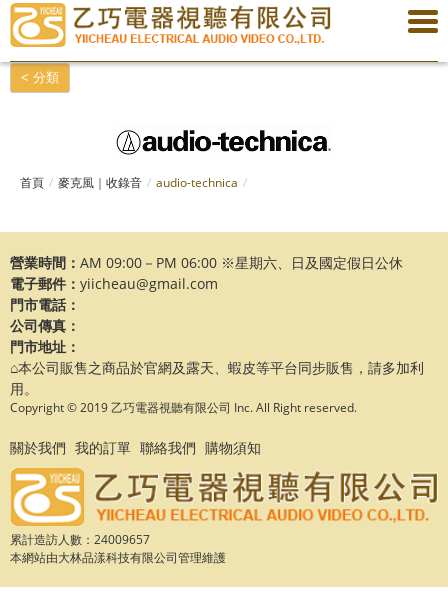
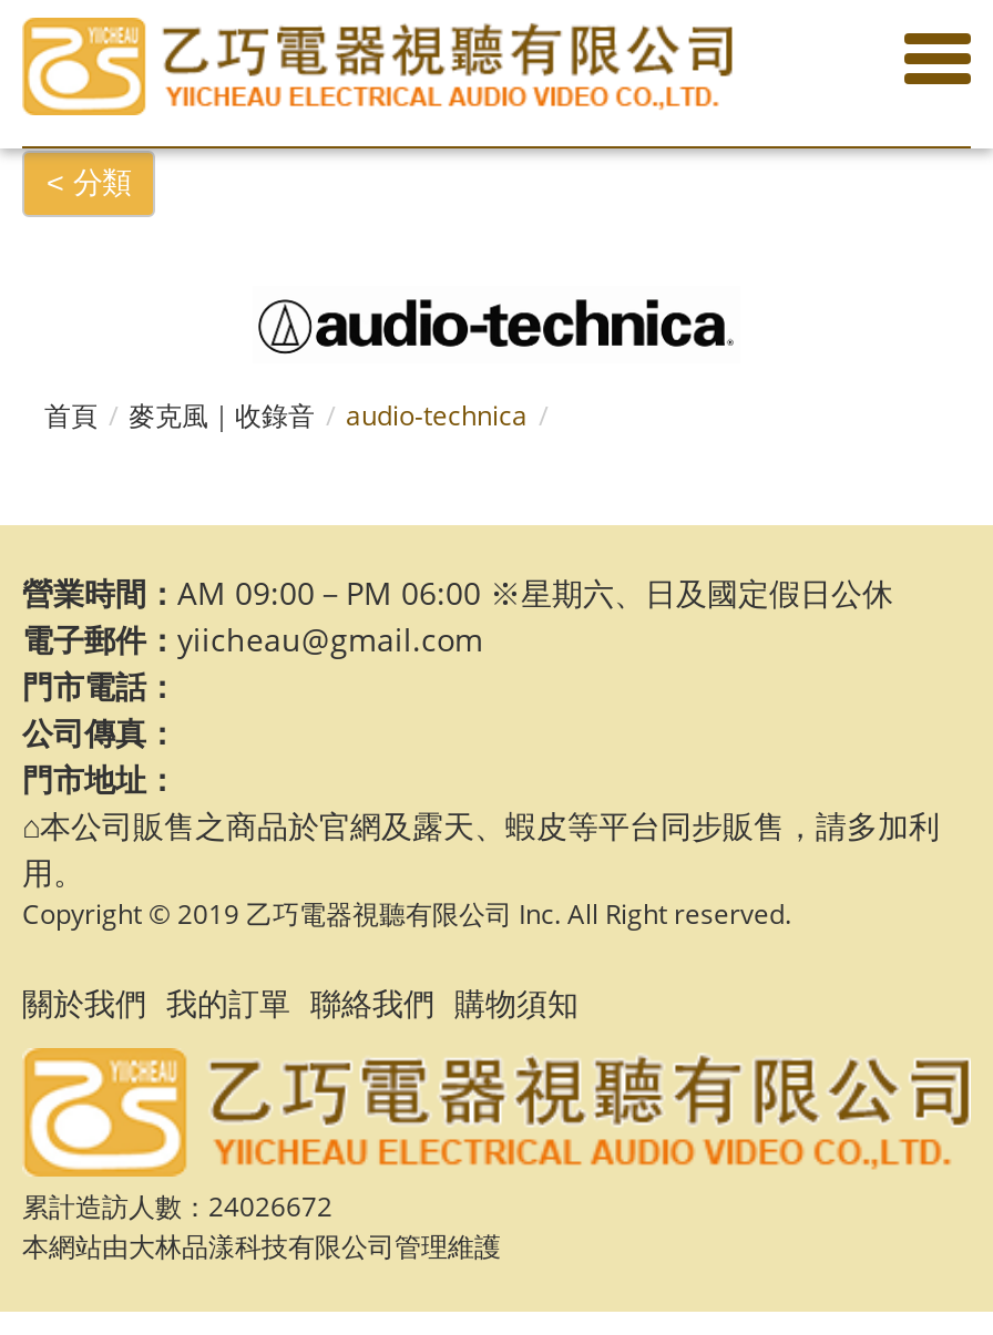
[10,531,150,548] 累計造訪人數：24009657 -> [22,1188,332,1226] 累計造訪人數：24026672

